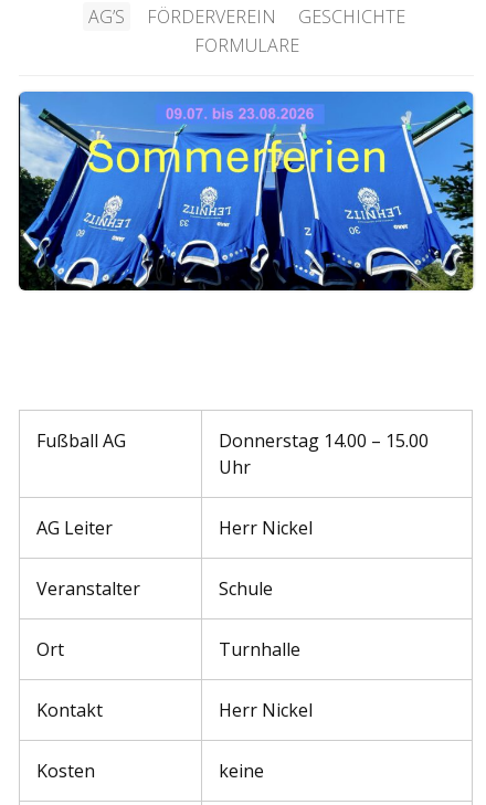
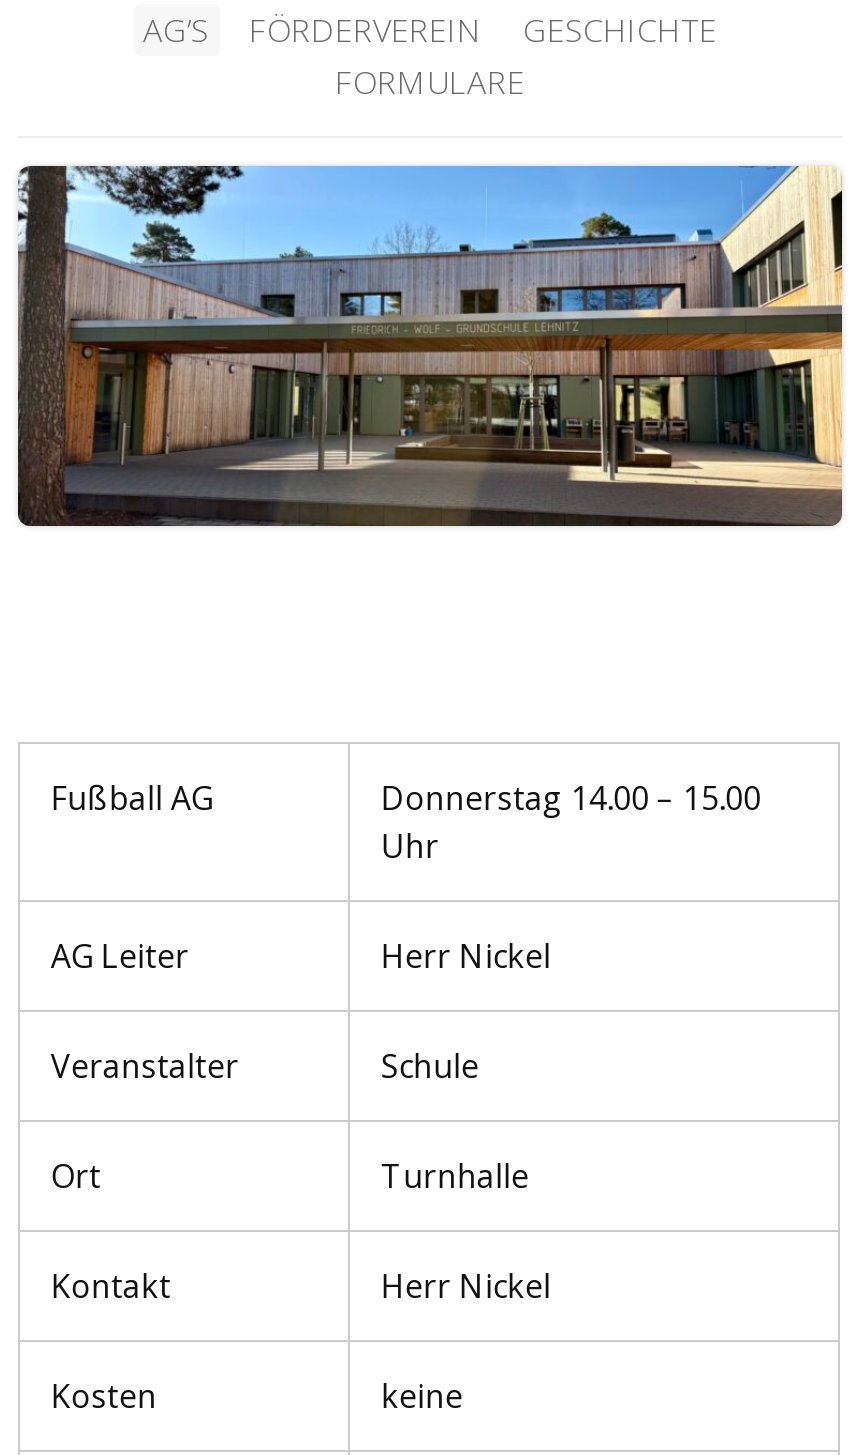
[18,91,475,290] [image] -> [16,164,844,526] [image]

